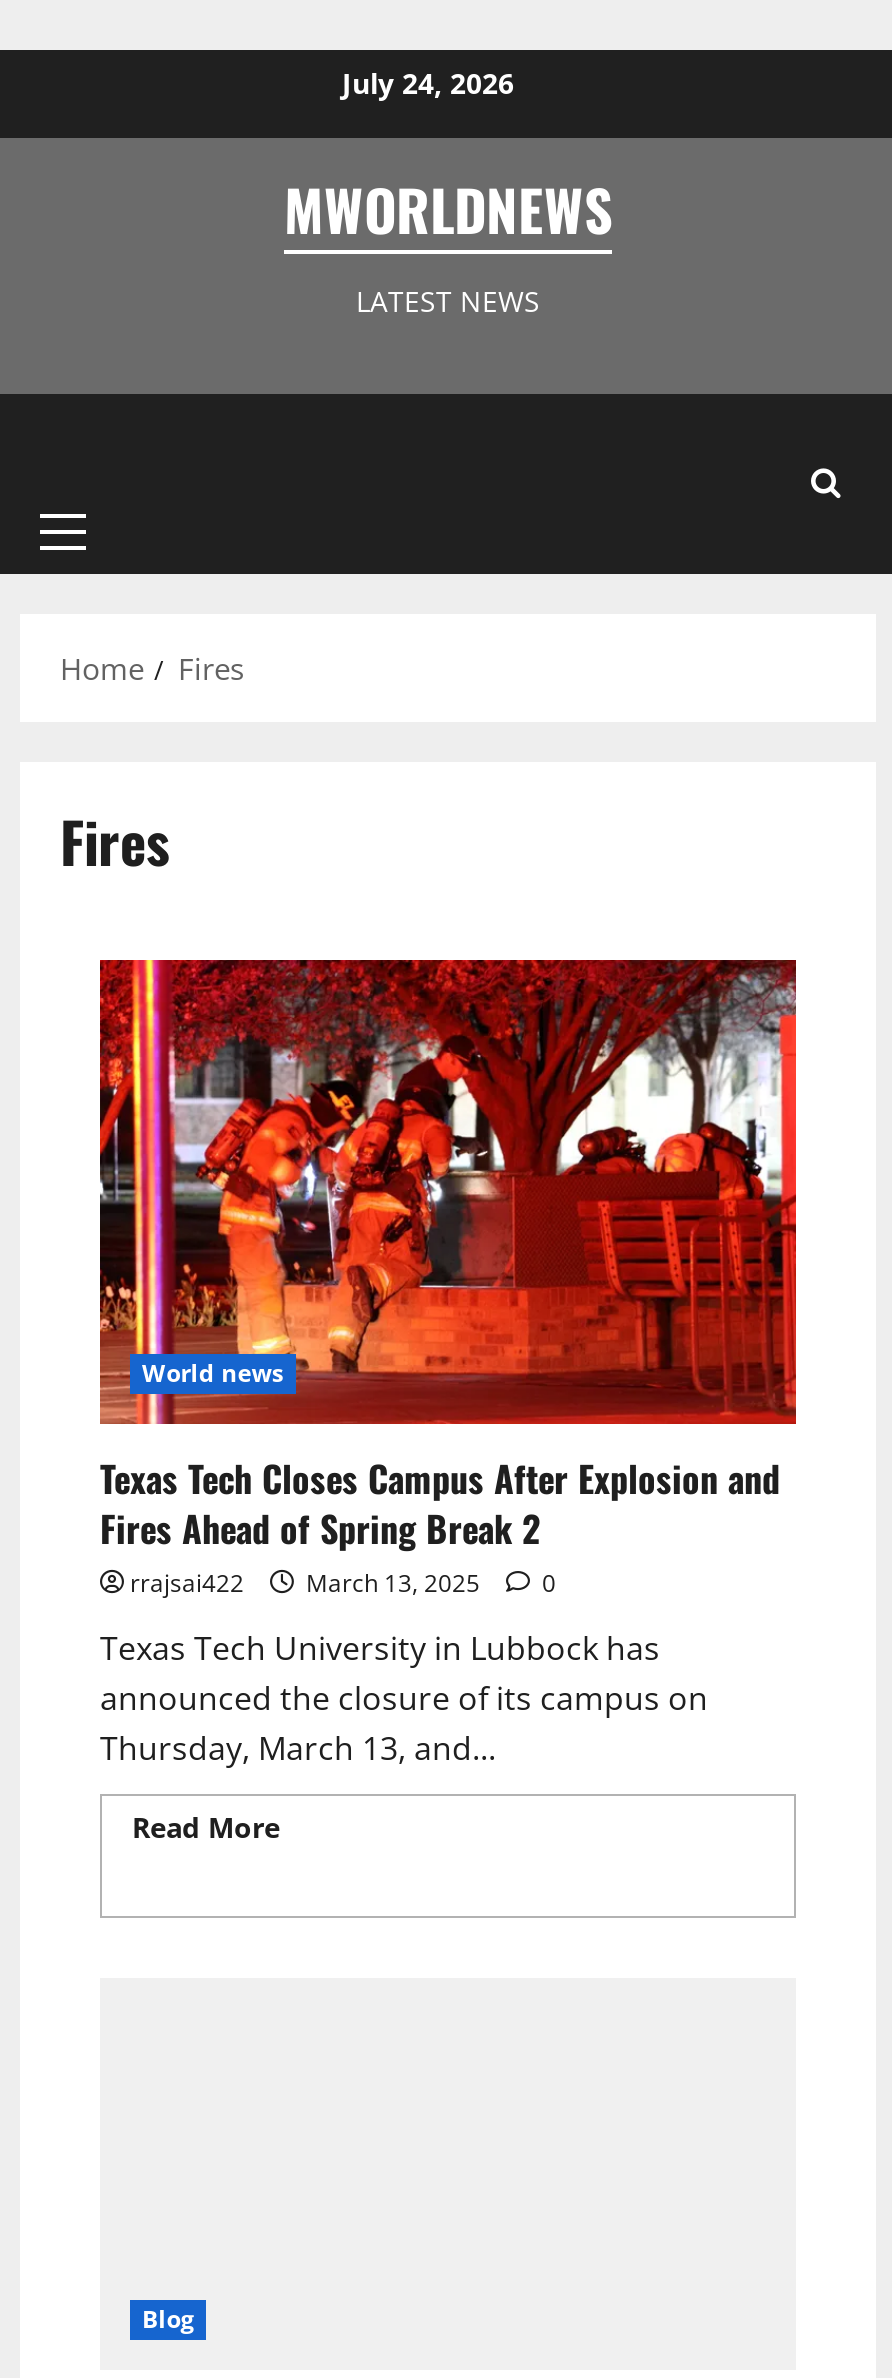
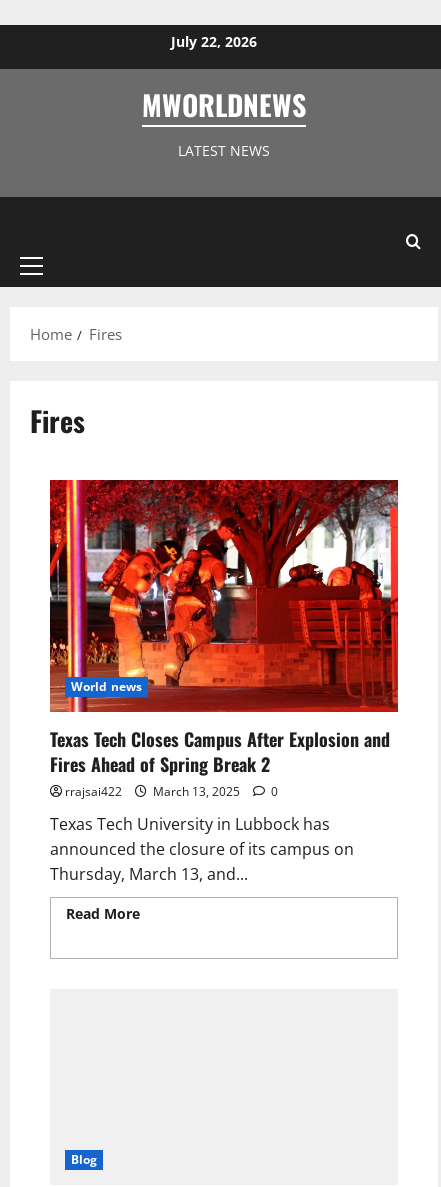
[342,64,514,102] July 24, 2026 -> [171,32,257,51] July 22, 2026

